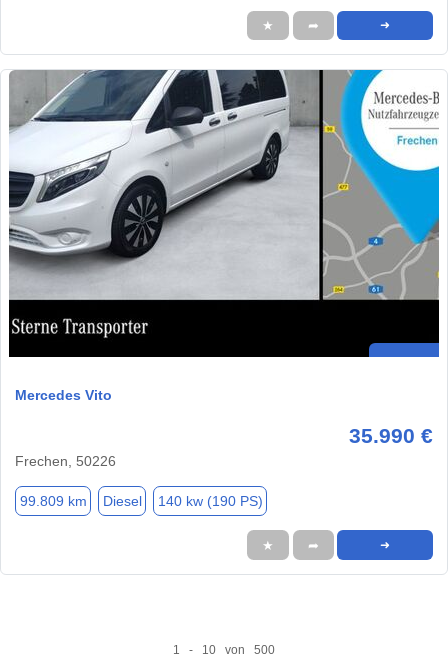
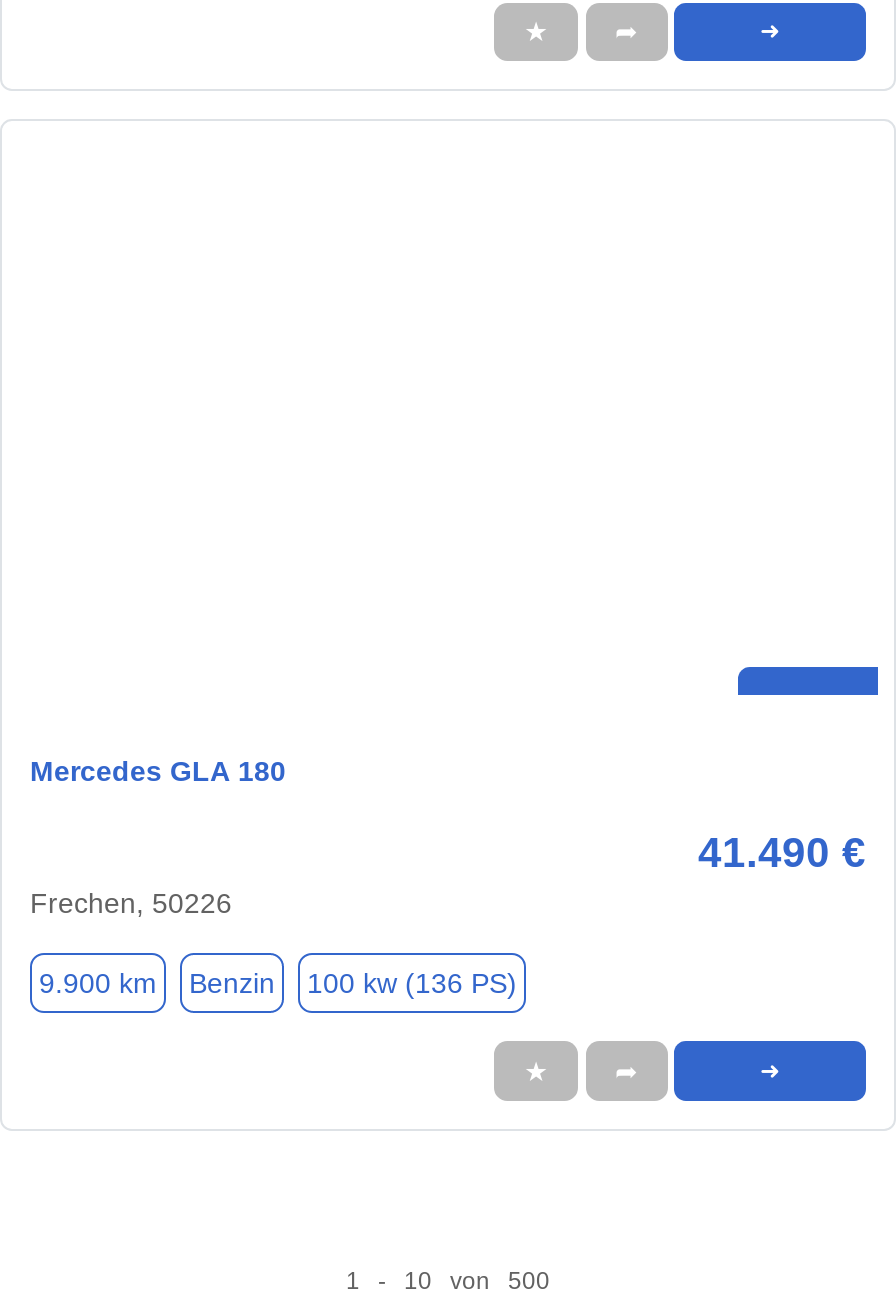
[8,69,440,358] [image] -> none
[15,387,112,403] Mercedes Vito -> [30,756,286,788] Mercedes GLA 180
[349,424,433,447] 35.990 € -> [698,830,866,876] 41.490 €
[19,493,262,509] 99.809 km | Diesel | 140 kw (190 PS) -> [39,967,517,999] 9.900 km | Benzin | 100 kw (136 PS)

